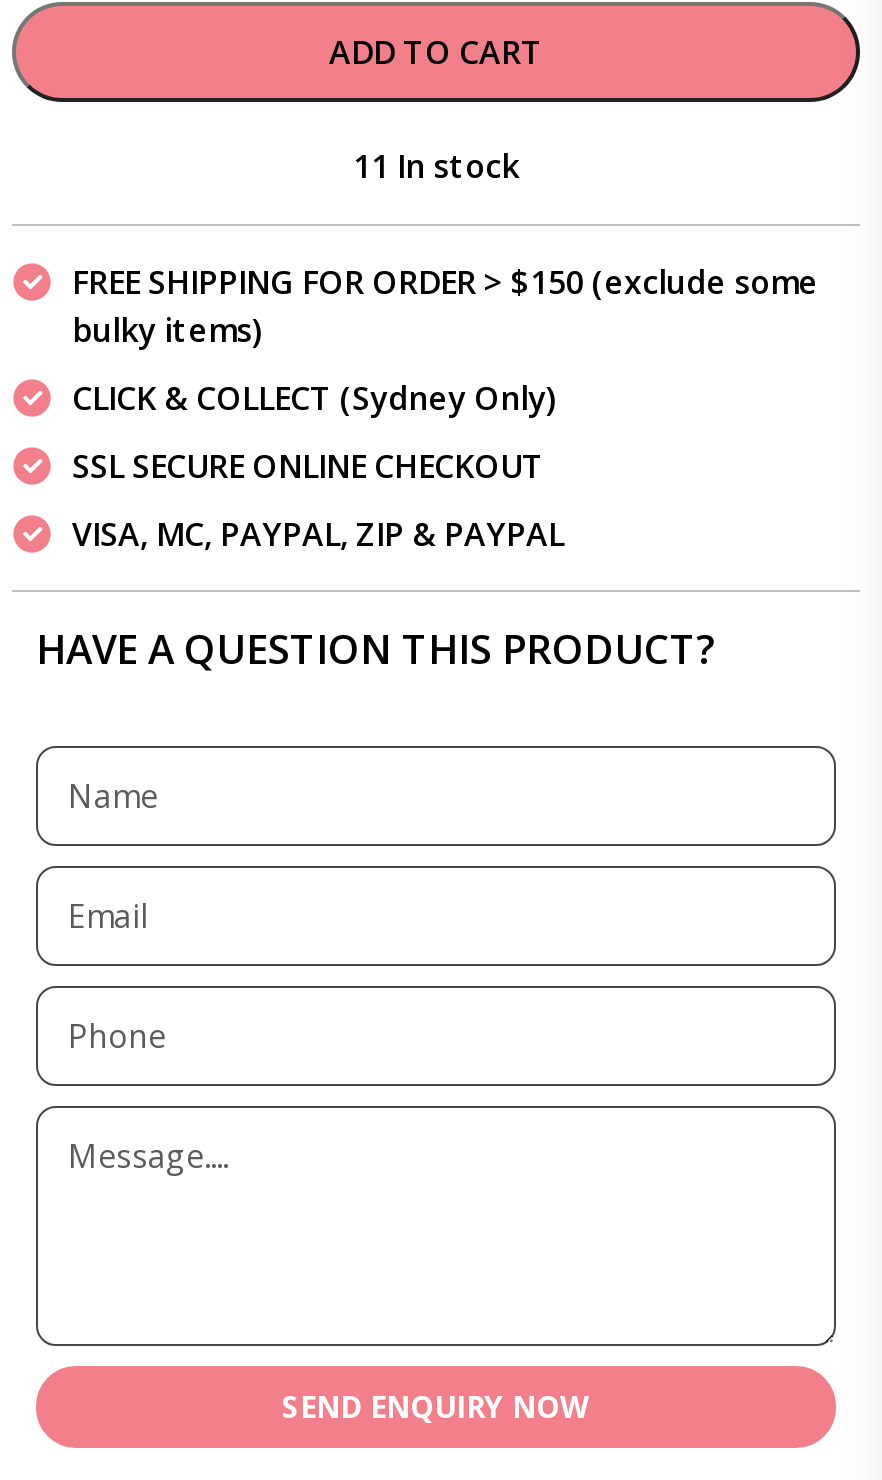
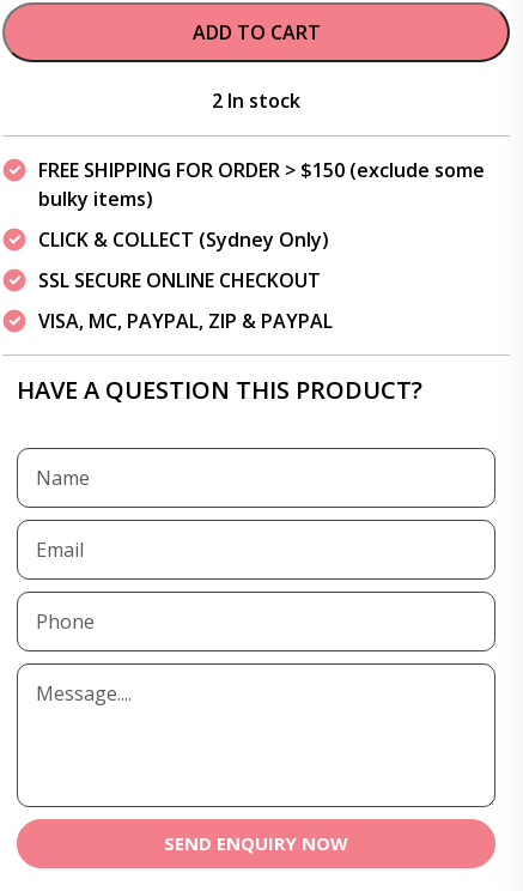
[353,144,519,188] 11 In stock -> [212,87,300,114] 2 In stock

